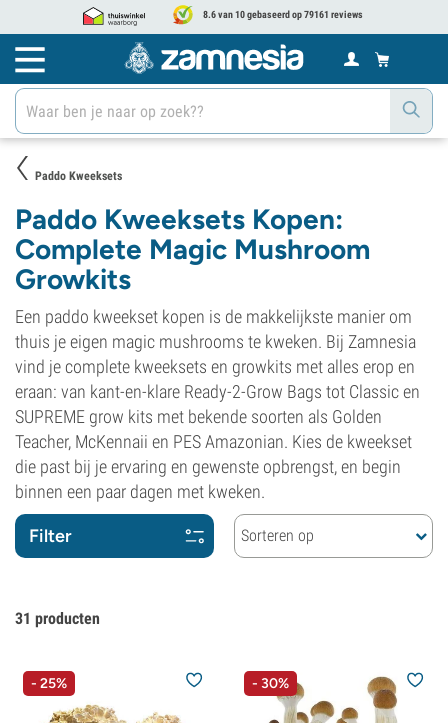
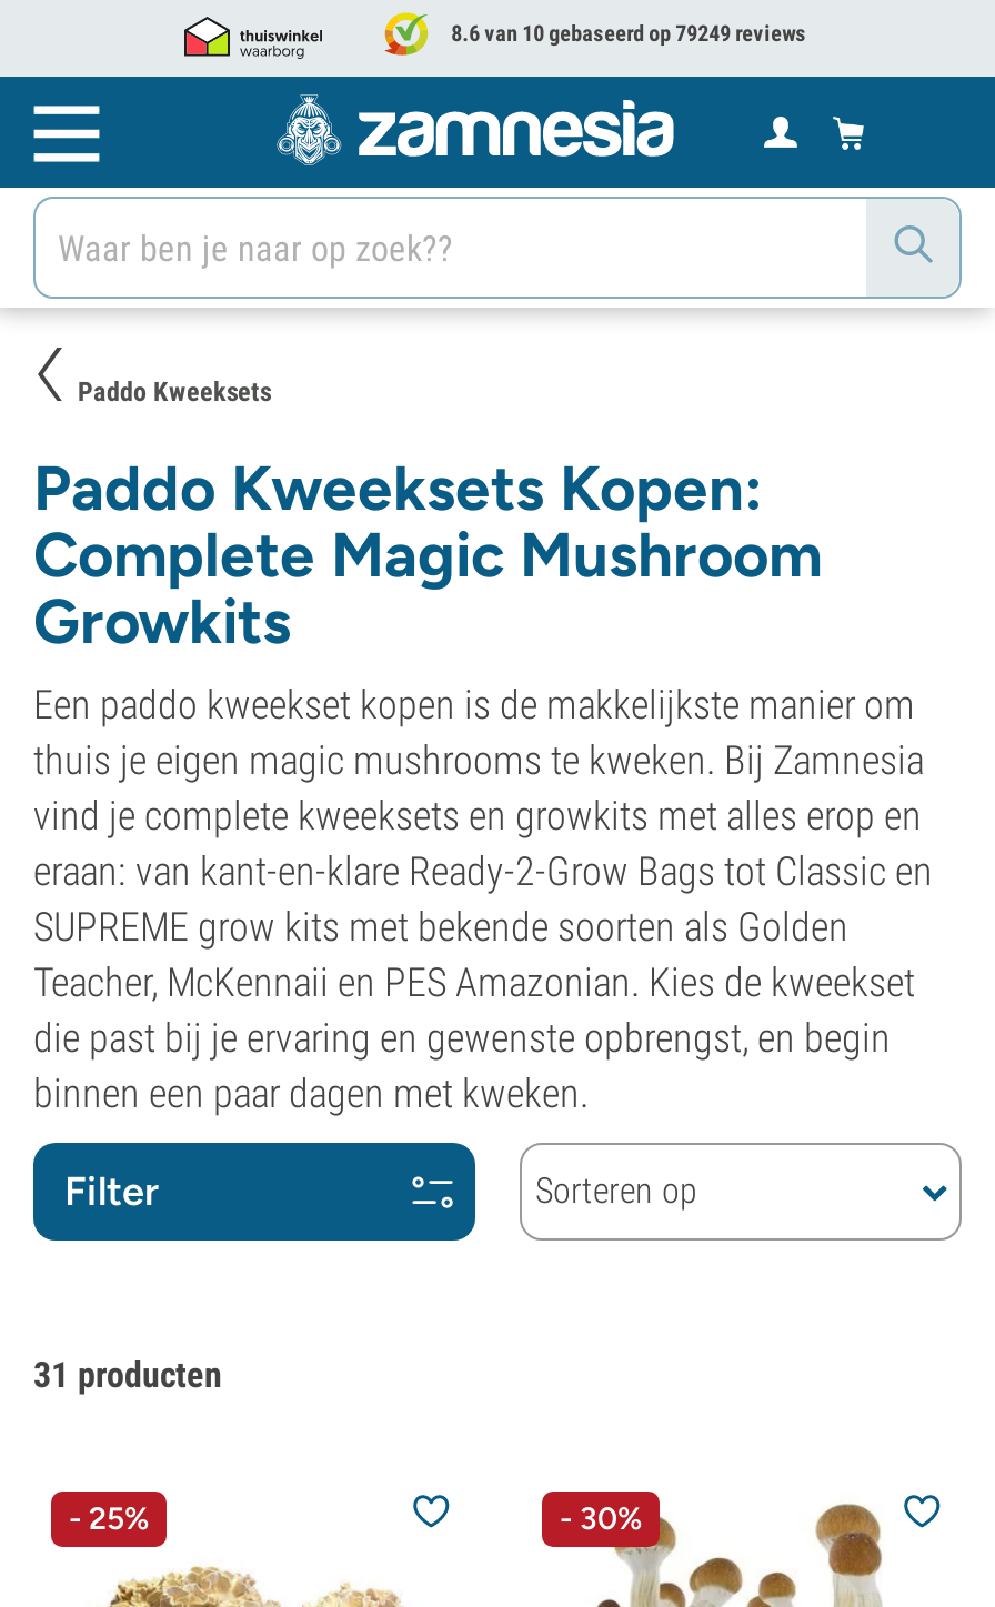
[201,9,363,20] 8.6 van 10 gebaseerd op 79161 reviews -> [447,21,807,45] 8.6 van 10 gebaseerd op 79249 reviews

